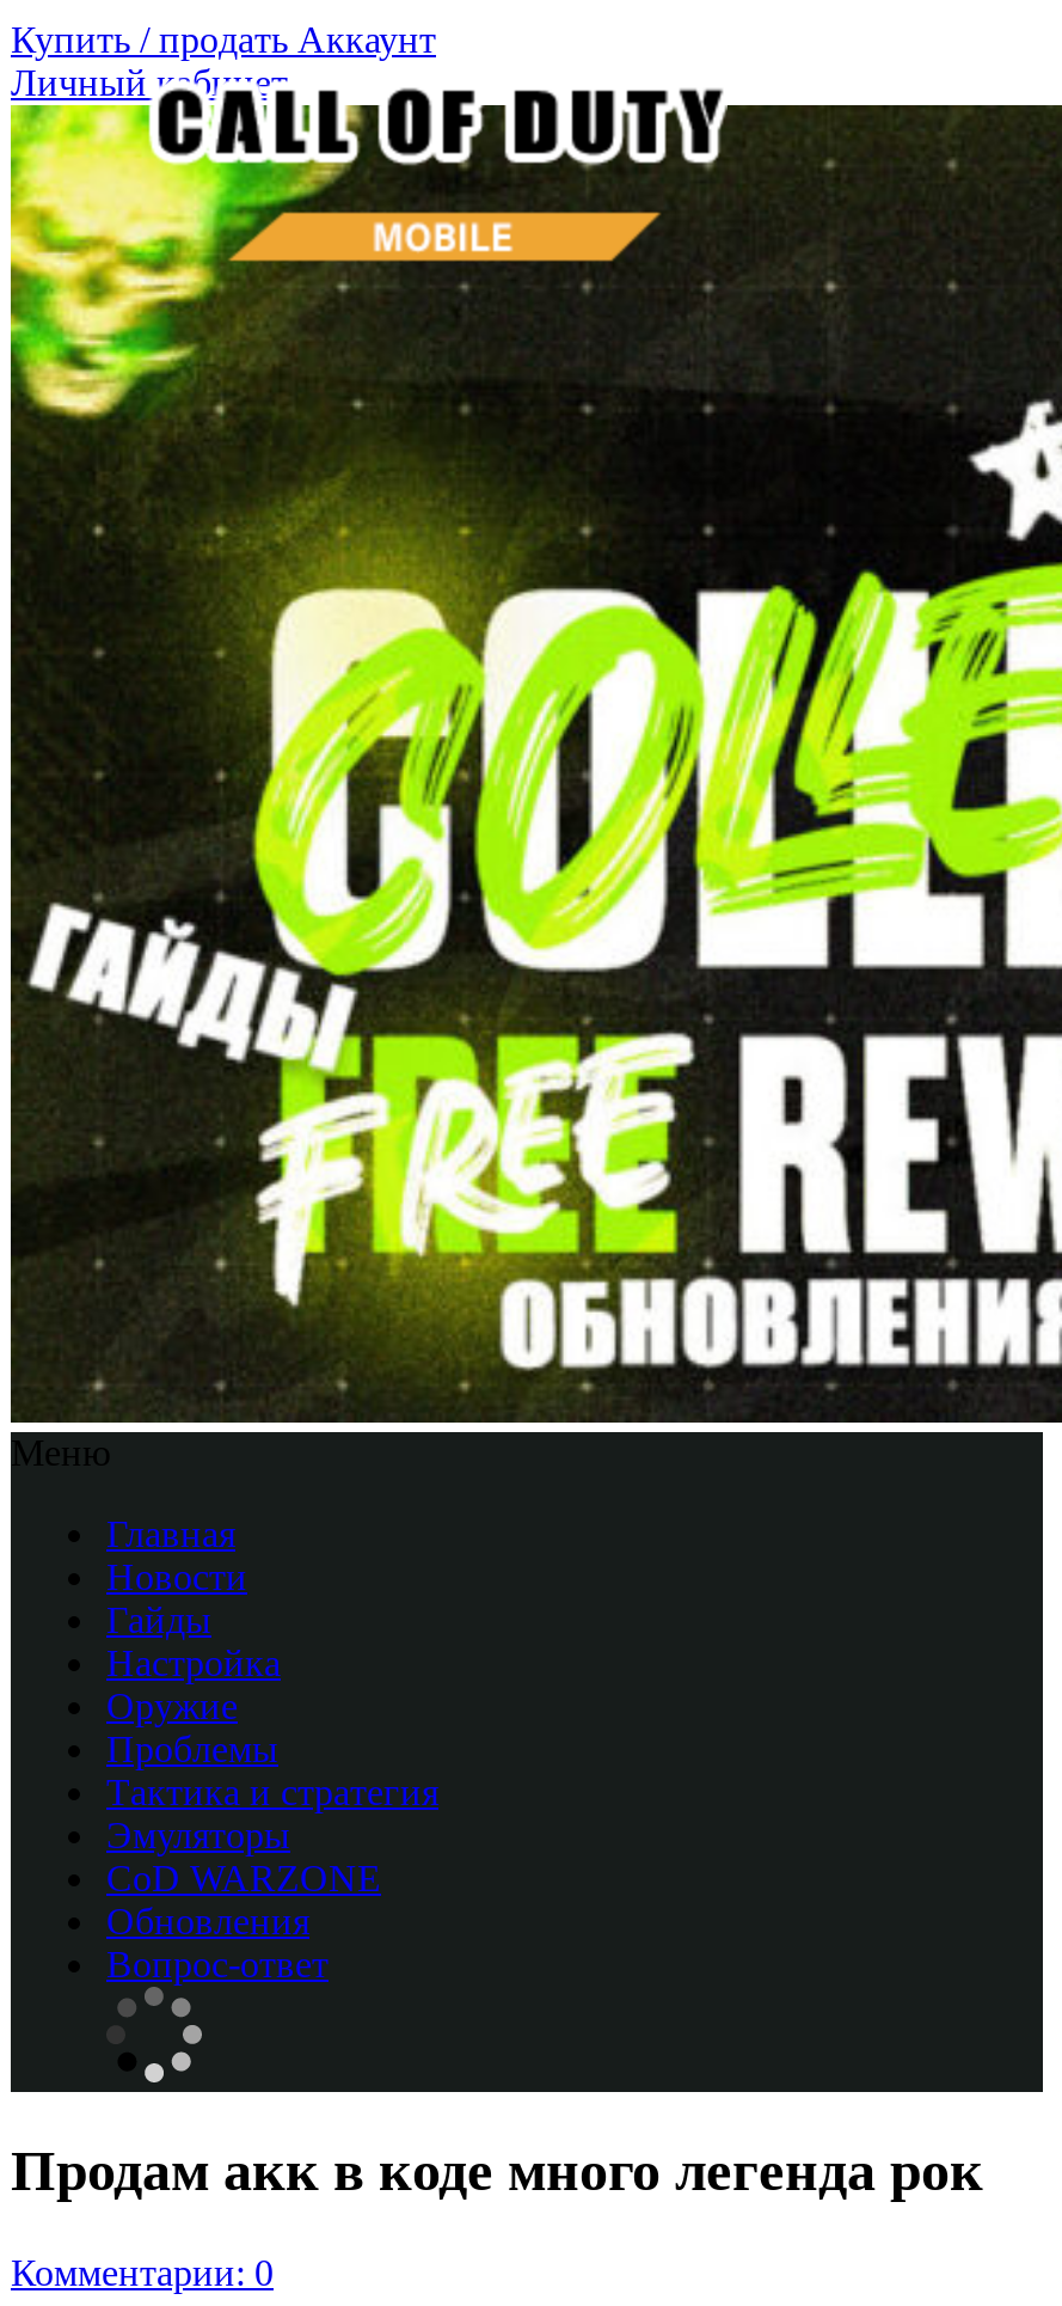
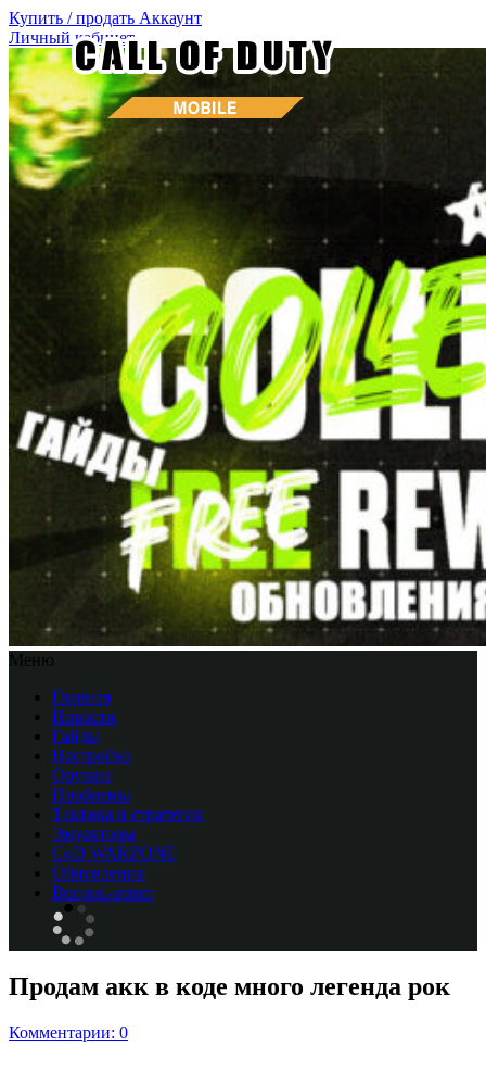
[109,1992,204,2085] [image] -> [52,905,94,946] [image]

